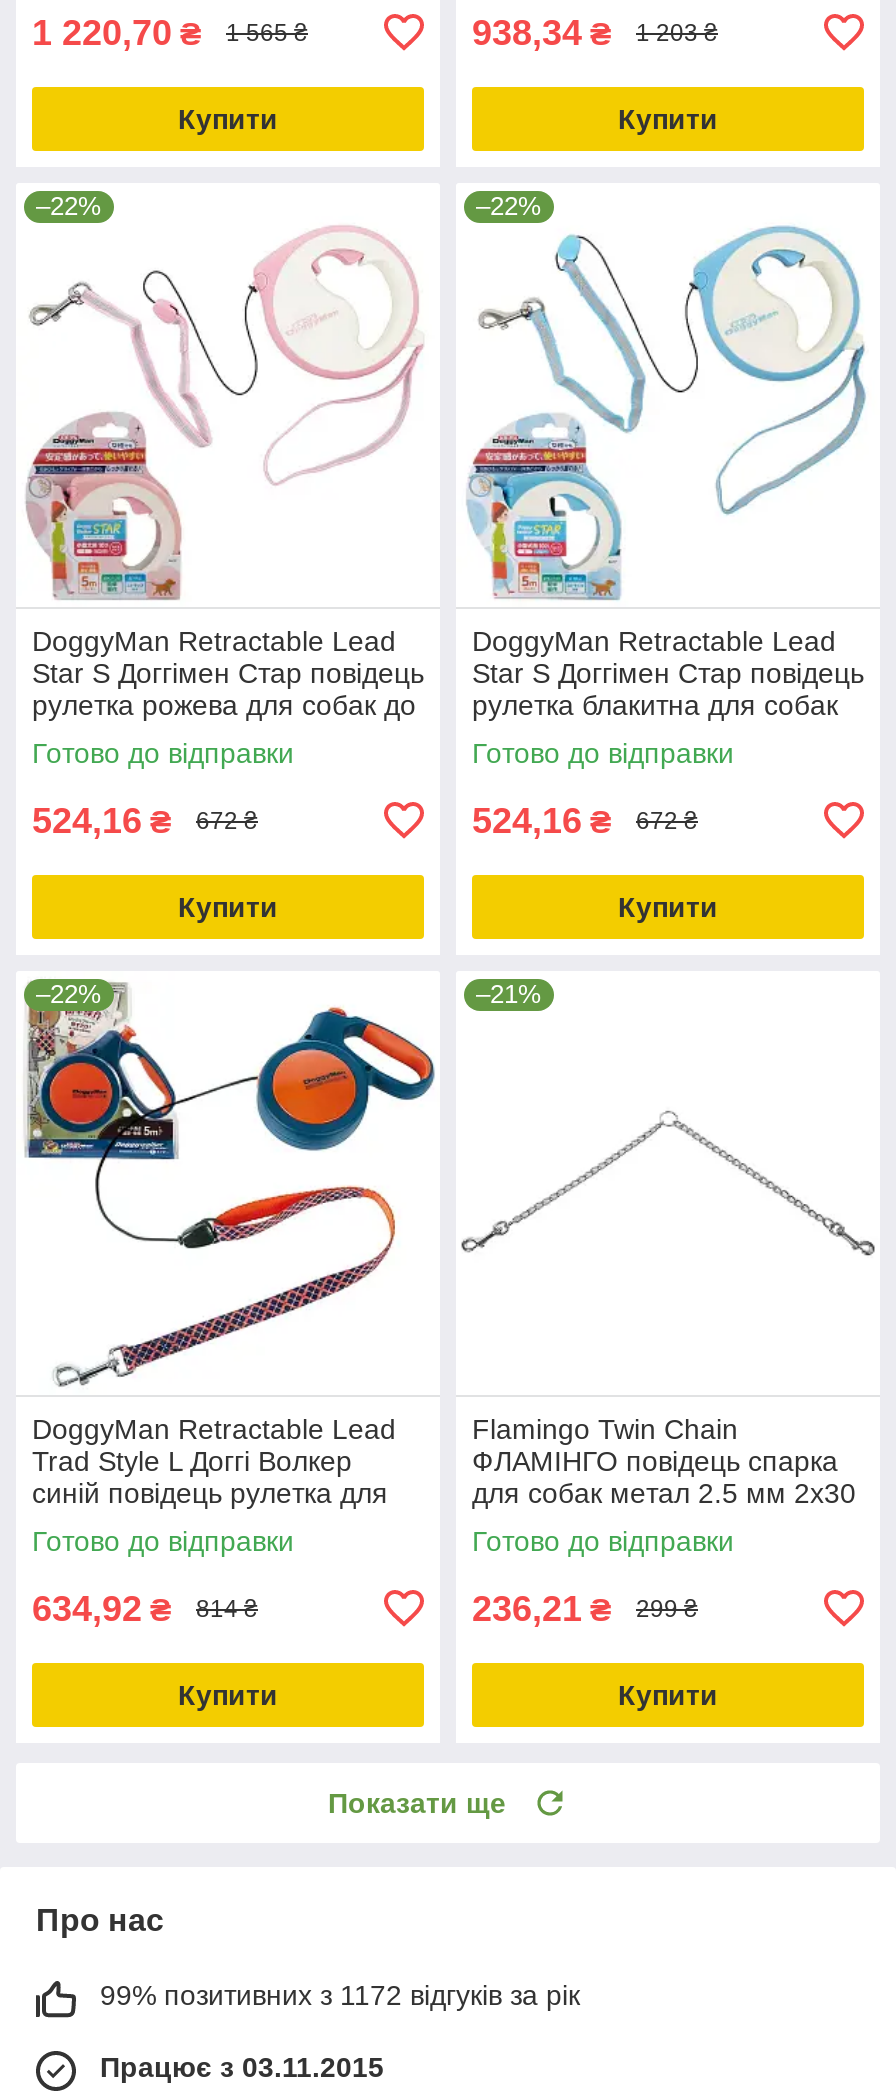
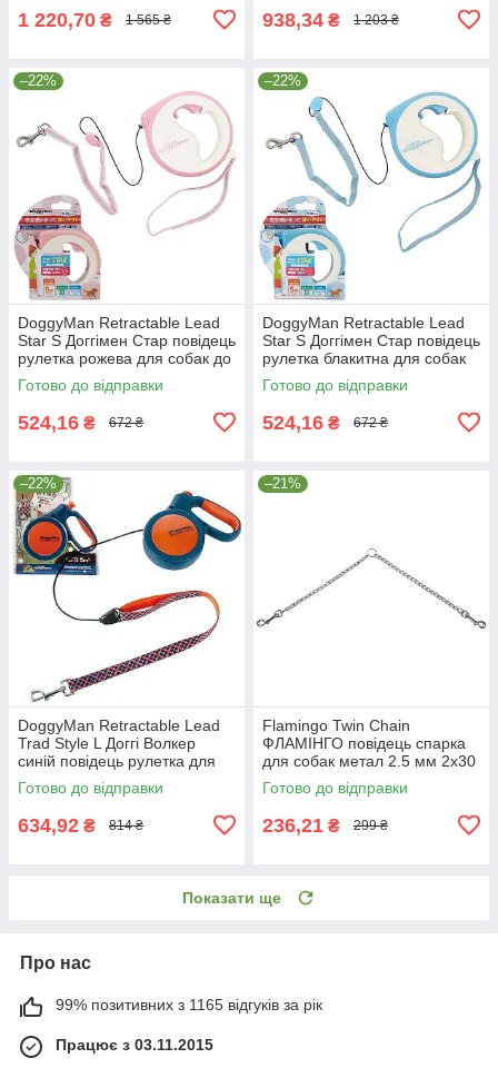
[178,103,278,135] Купити -> none
[618,103,718,135] Купити -> none
[178,891,278,923] Купити -> none
[618,891,718,923] Купити -> none
[178,1679,278,1711] Купити -> none
[618,1679,718,1711] Купити -> none
[100,1979,580,2011] 99% позитивних з 1172 відгуків за рік -> [56,995,322,1013] 99% позитивних з 1165 відгуків за рік

